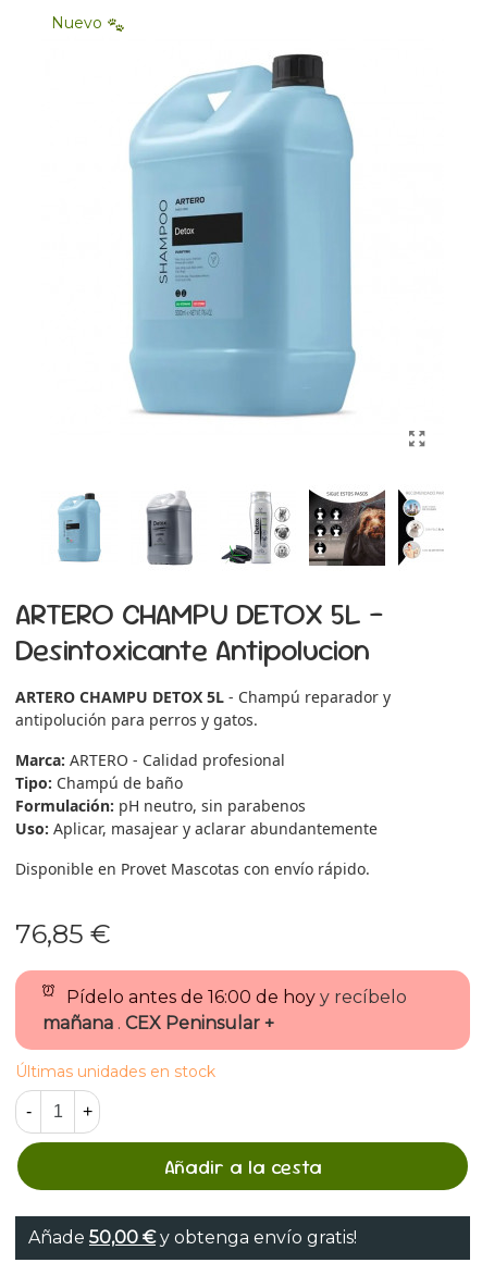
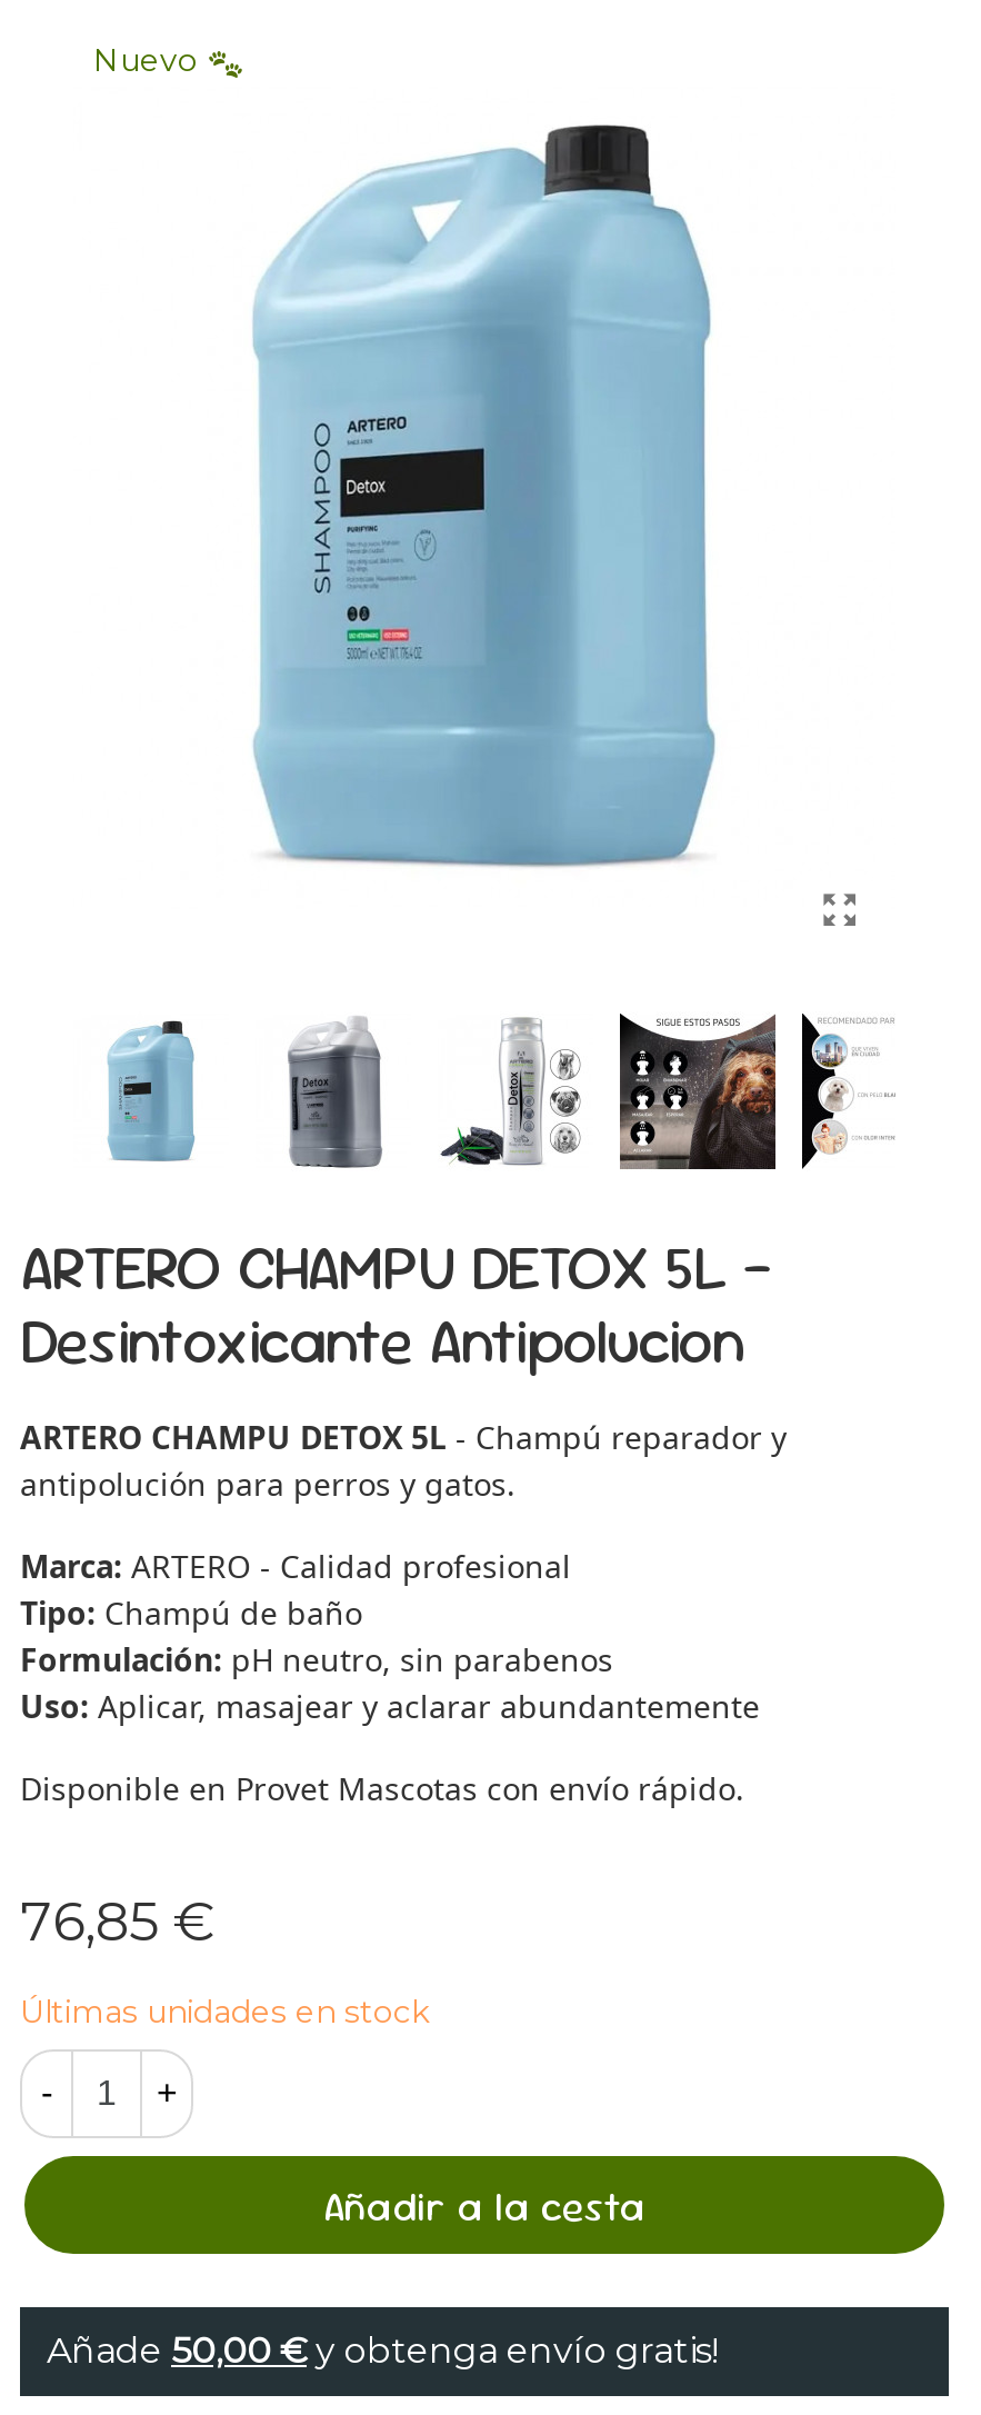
[15,970,470,1050] [image] | Pídelo antes de 16:00 de hoy y recíbelo | mañana . CEX Peninsular + -> none

